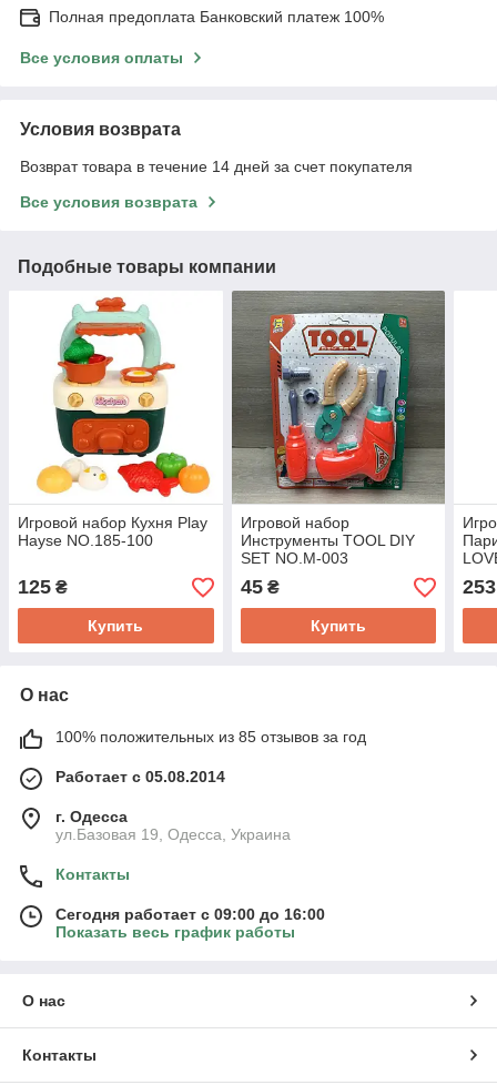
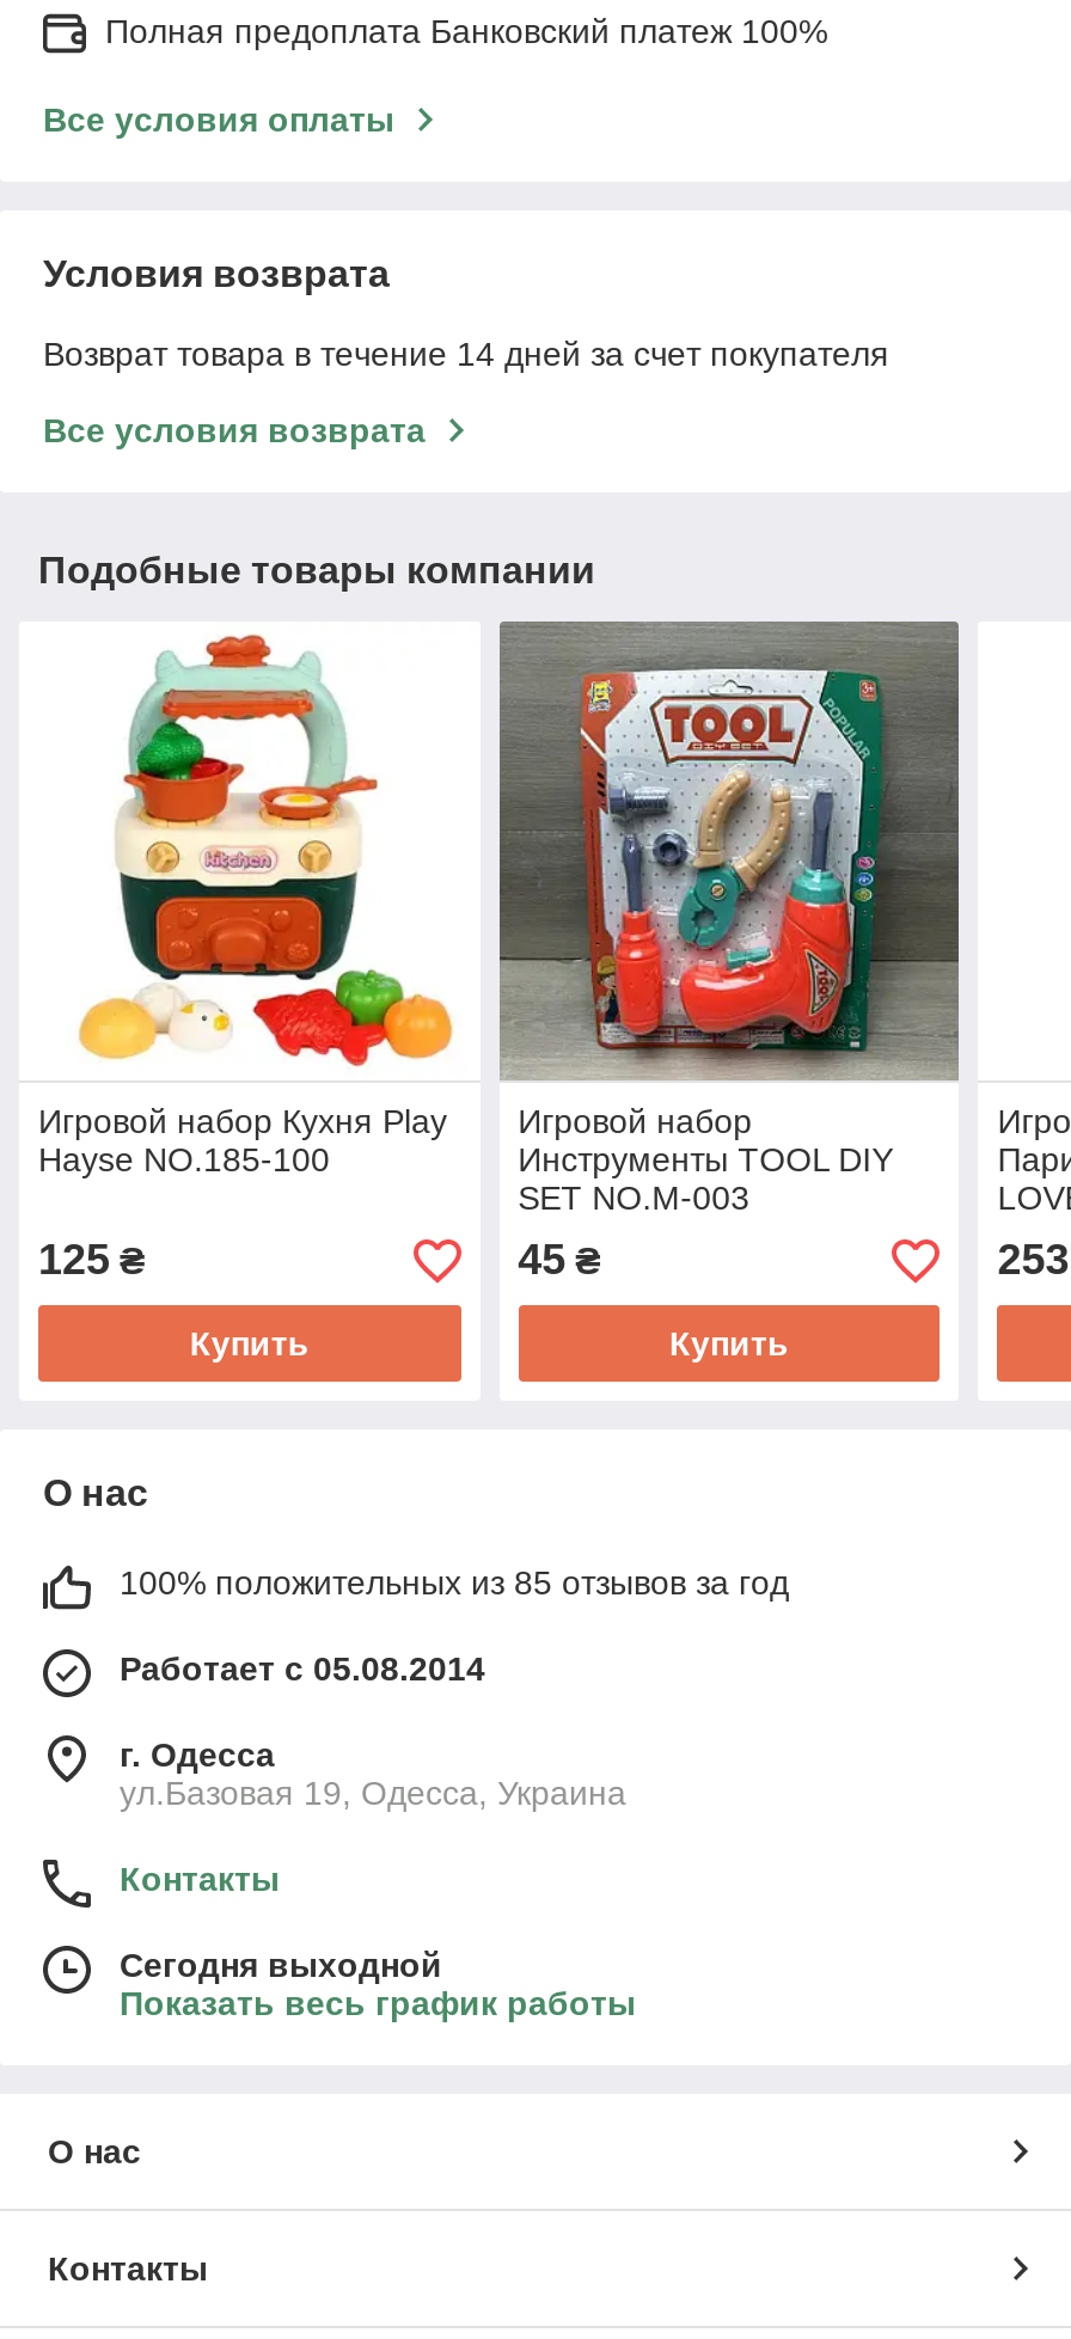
[55,906,325,923] Сегодня работает с 09:00 до 16:00 -> [120,1947,442,1985] Сегодня выходной

